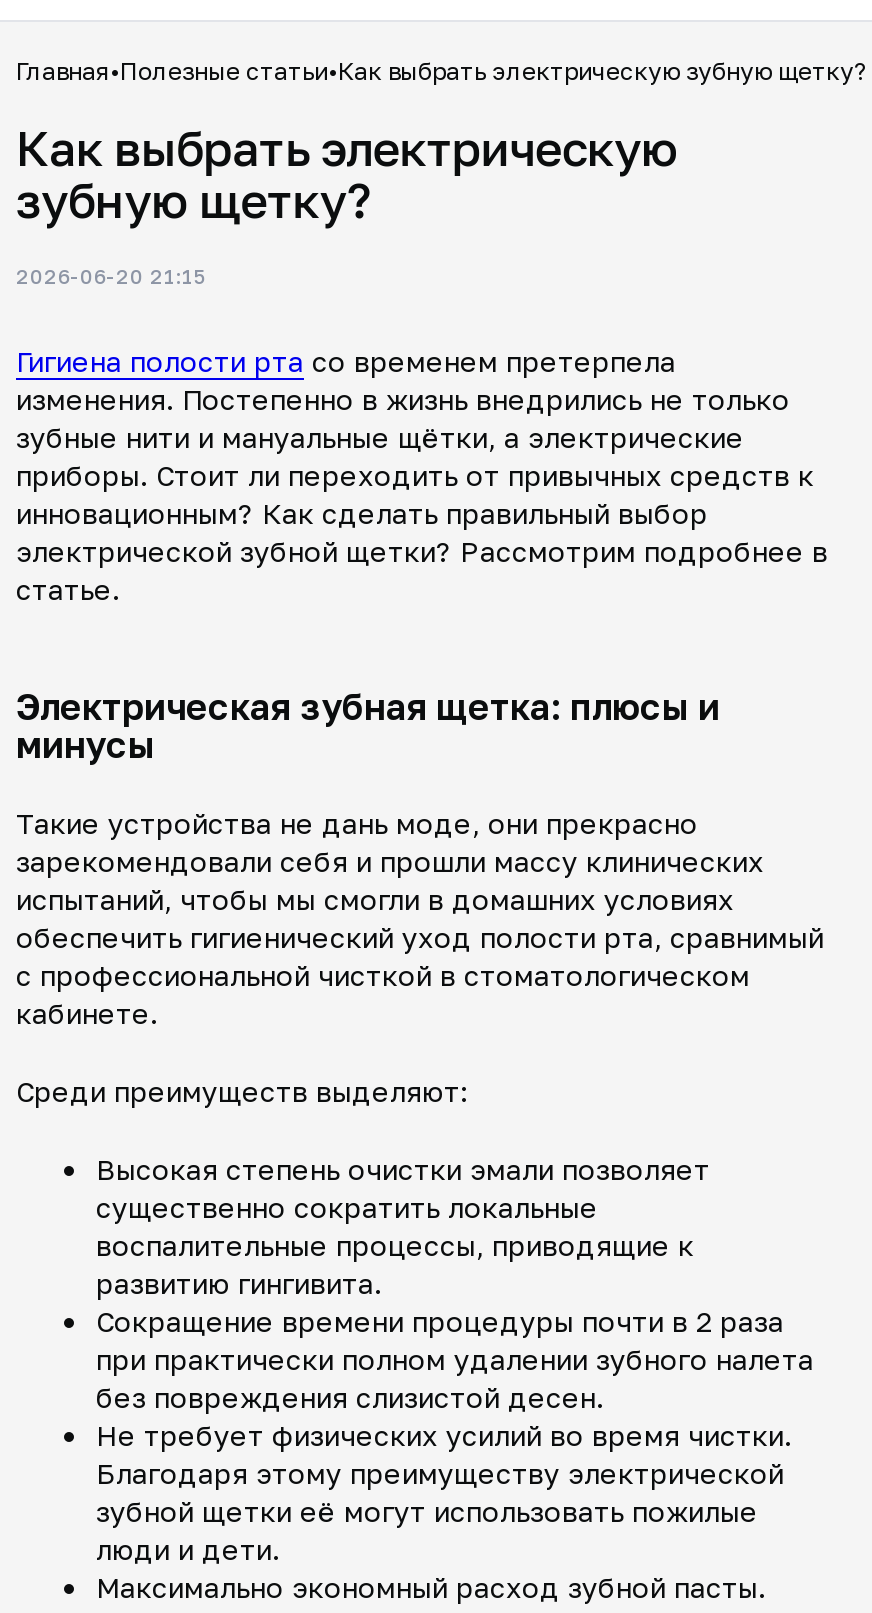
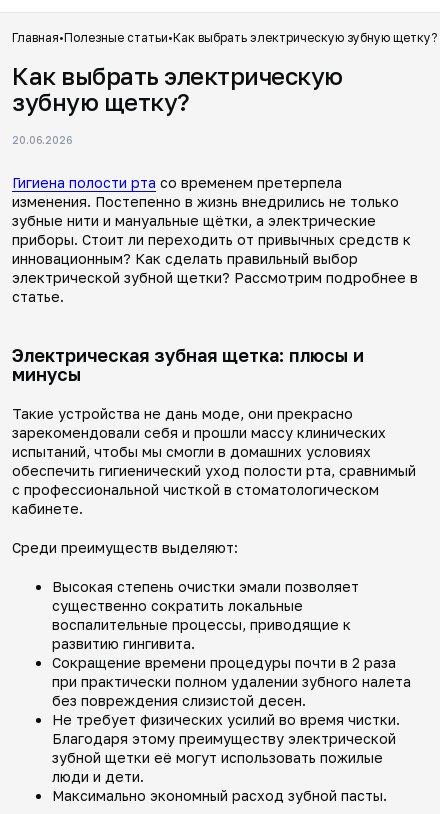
[16,264,206,288] 2026-06-20 21:15 -> [12,134,72,146] 20.06.2026

